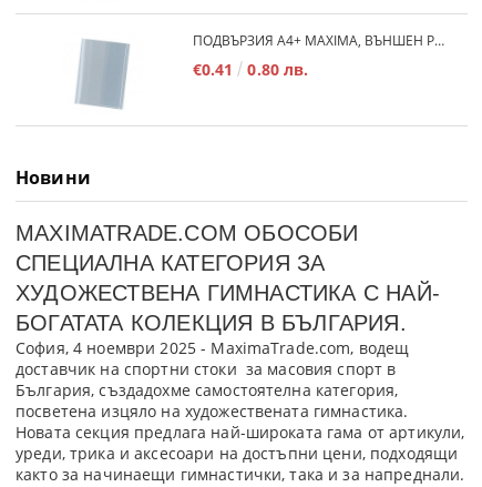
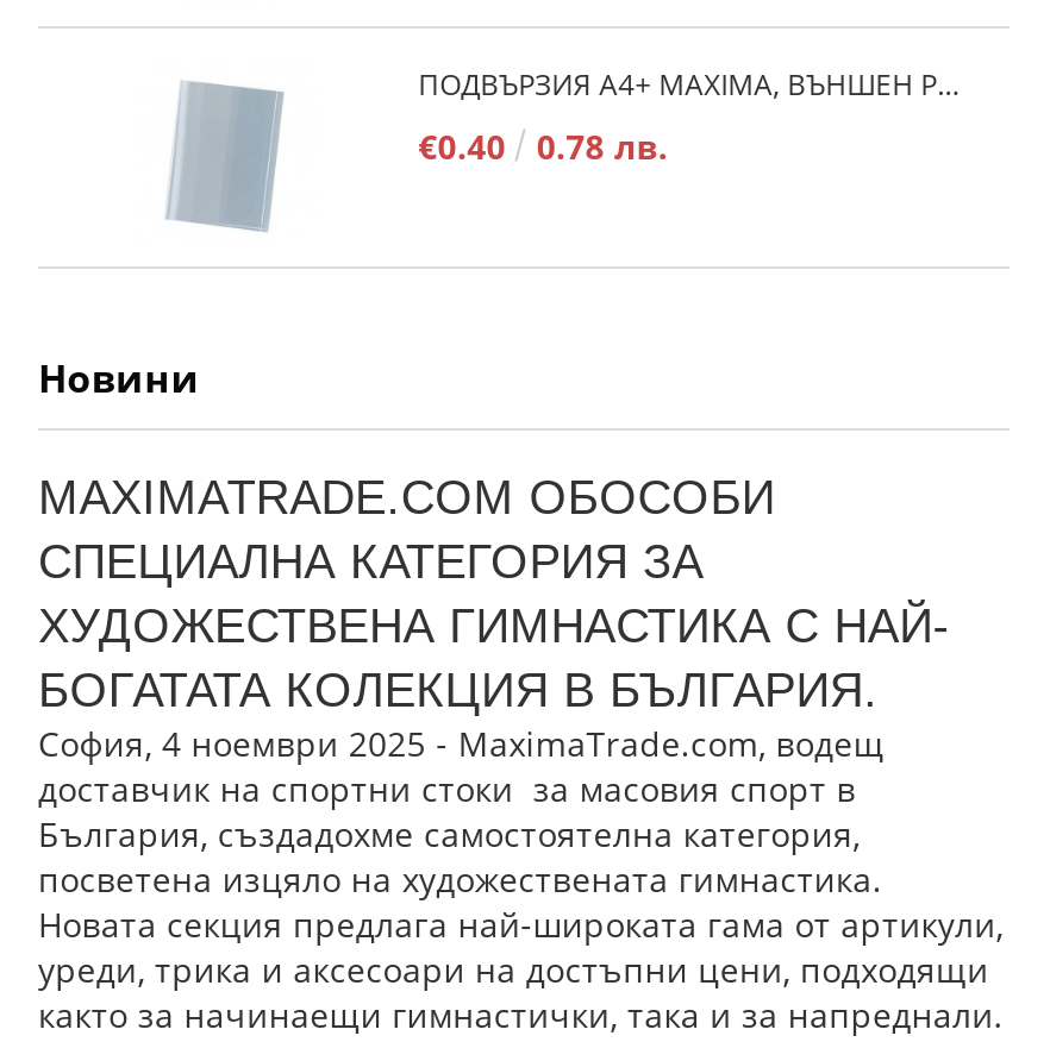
[192,59,233,80] €0.41 -> [418,123,506,168] €0.40
[248,59,309,80] 0.80 лв. -> [537,123,668,168] 0.78 лв.

